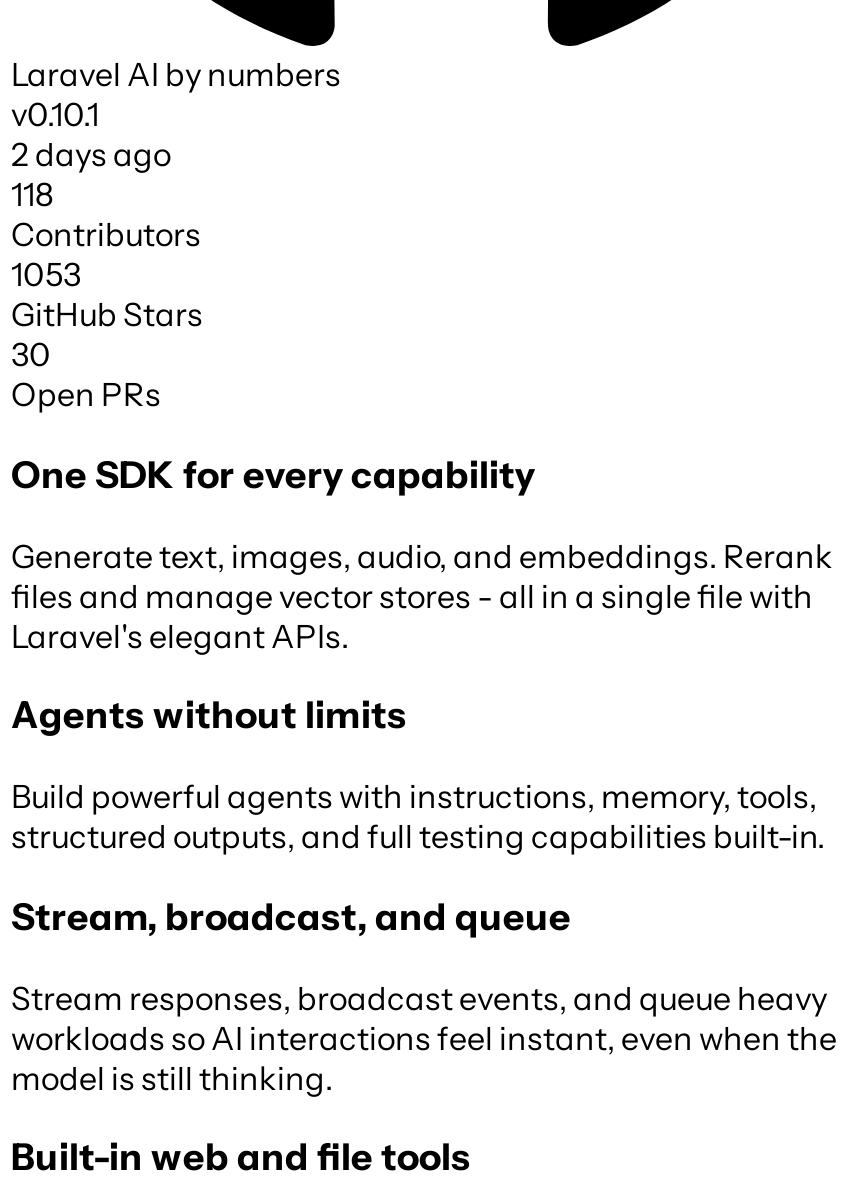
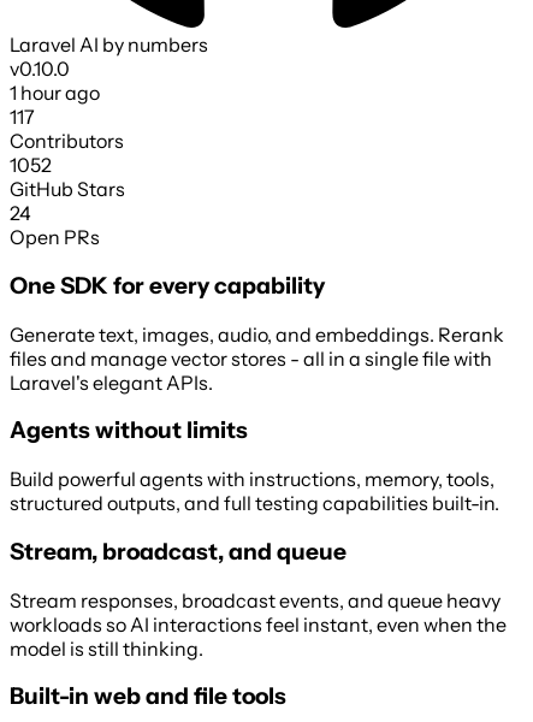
[11,95,171,215] v0.10.1 | 2 days ago | 118 -> [10,57,100,129] v0.10.0 | 1 hour ago | 117
[11,255,81,295] 1053 -> [10,153,52,177] 1052
[11,335,51,375] 30 -> [10,201,31,225] 24

